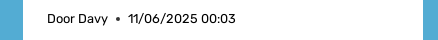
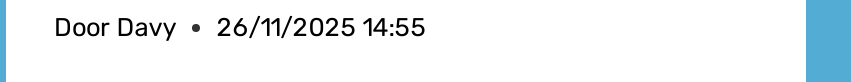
[47,11,236,26] Door Davy 11/06/2025 00:03 -> [54,12,426,42] Door Davy 26/11/2025 14:55

